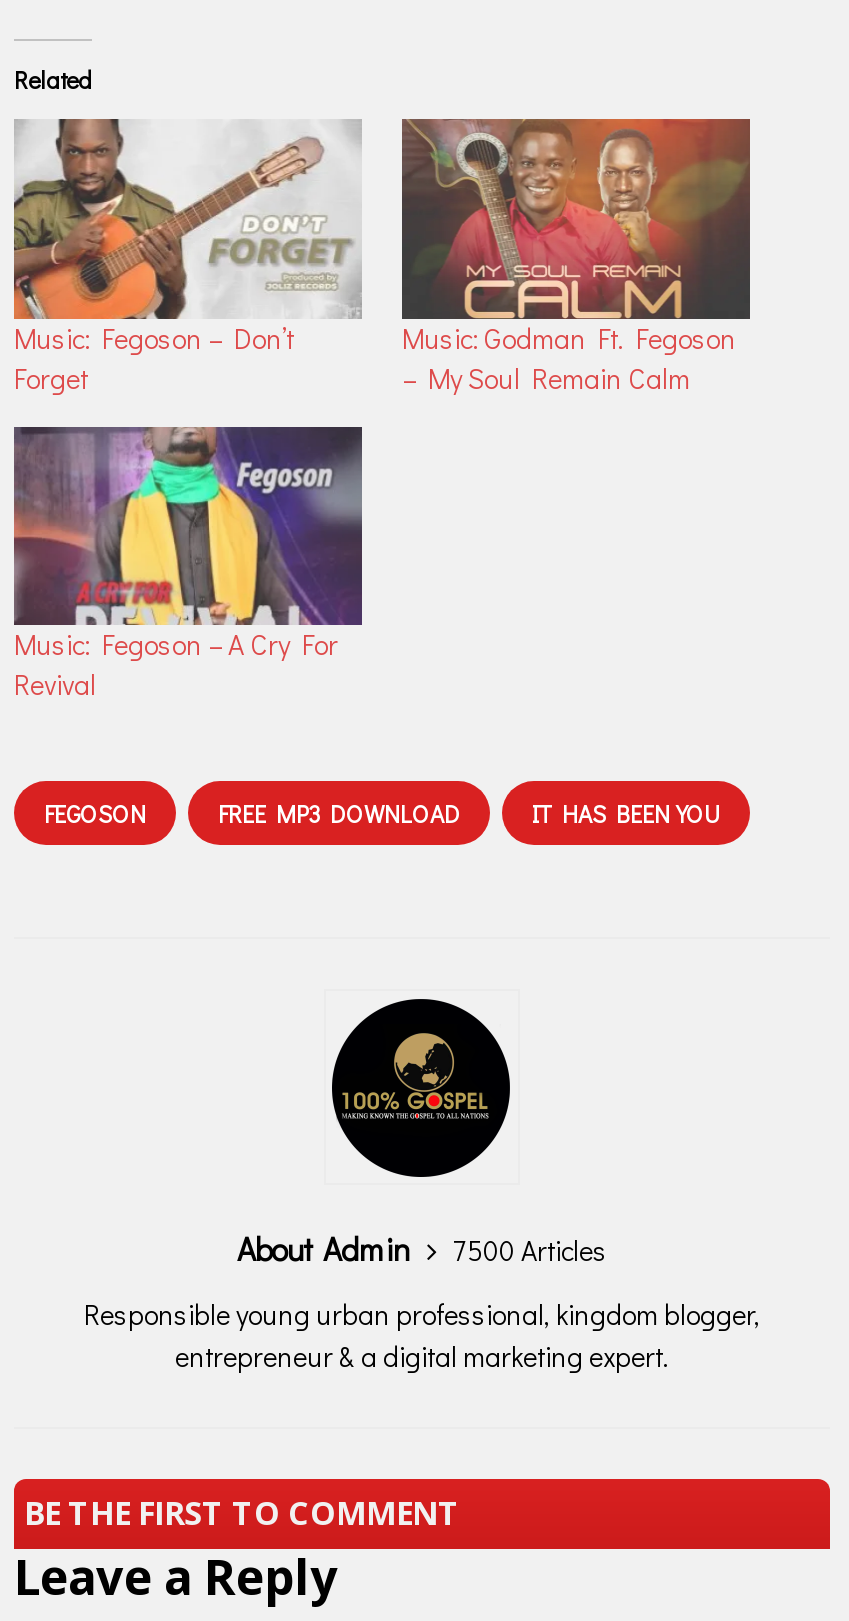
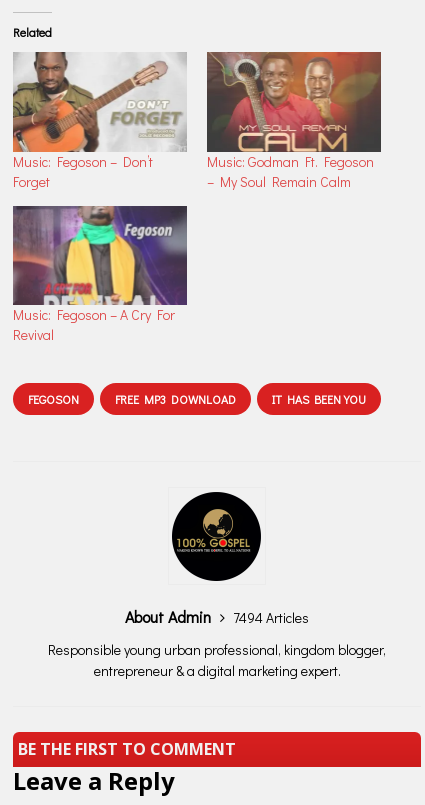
[237,1227,607,1269] About Admin 7500 Articles -> [125,606,309,627] About Admin 7494 Articles

